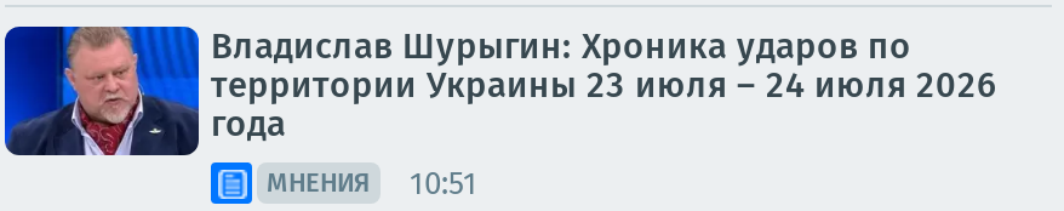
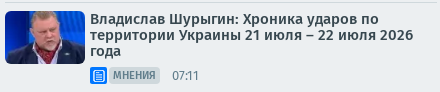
[211,63,996,107] территории Украины 23 июля – 24 июля 2026 -> [90,26,413,44] территории Украины 21 июля – 22 июля 2026
[267,164,477,200] МНЕНИЯ 10:51 -> [113,67,199,82] МНЕНИЯ 07:11

